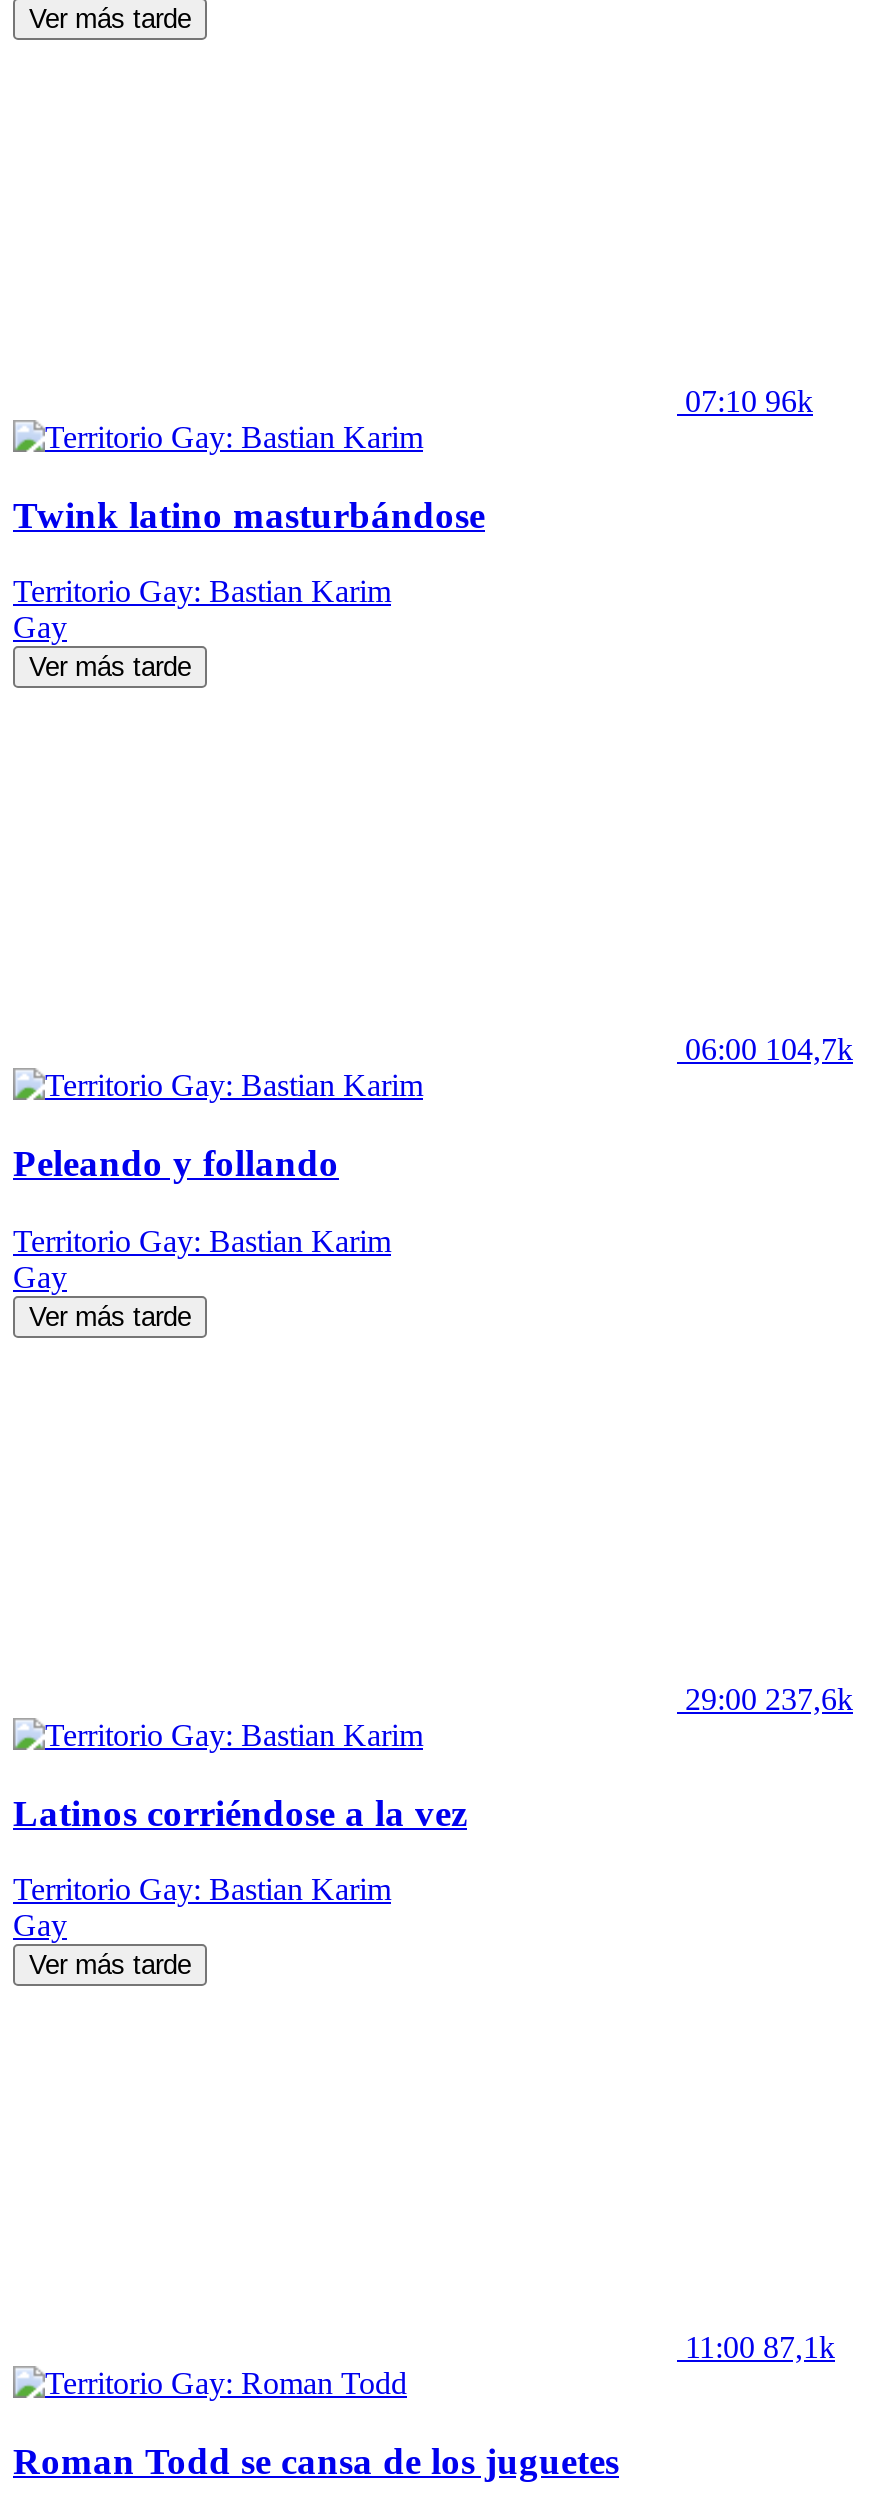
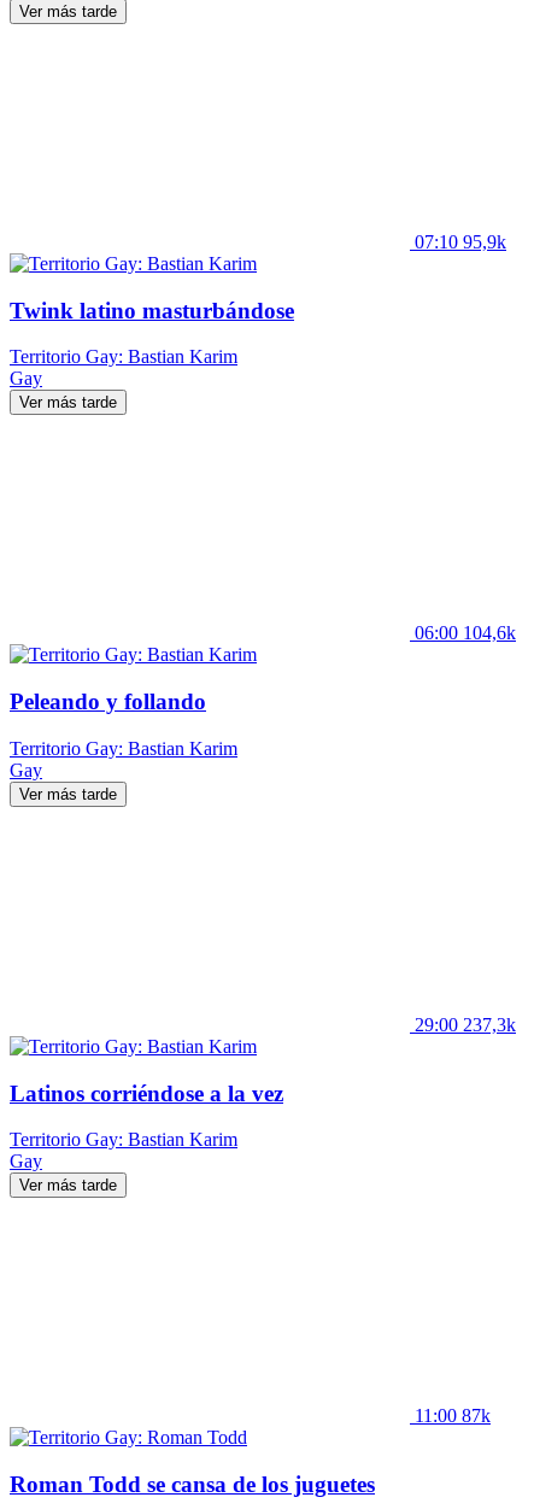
[685,384,813,418] 07:10 96k -> [415,232,506,252] 07:10 95,9k
[685,1033,853,1067] 06:00 104,7k -> [415,623,516,643] 06:00 104,6k
[685,1682,853,1716] 29:00 237,6k -> [415,1014,516,1035] 29:00 237,3k
[685,2331,835,2365] 11:00 87,1k -> [415,1406,491,1426] 11:00 87k

